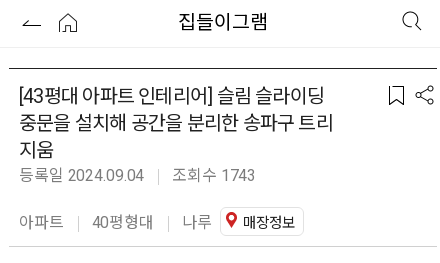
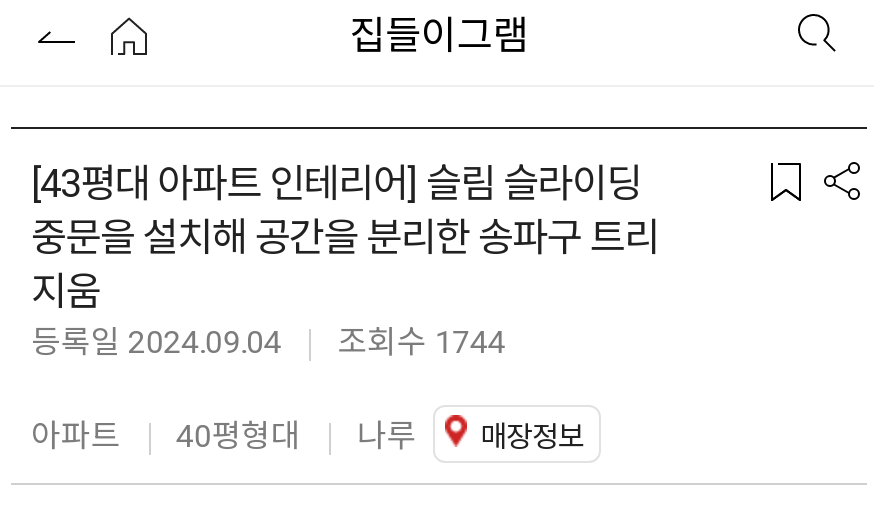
[19,166,256,185] 등록일 2024.09.04 조회수 1743 -> [31,323,505,361] 등록일 2024.09.04 조회수 1744

